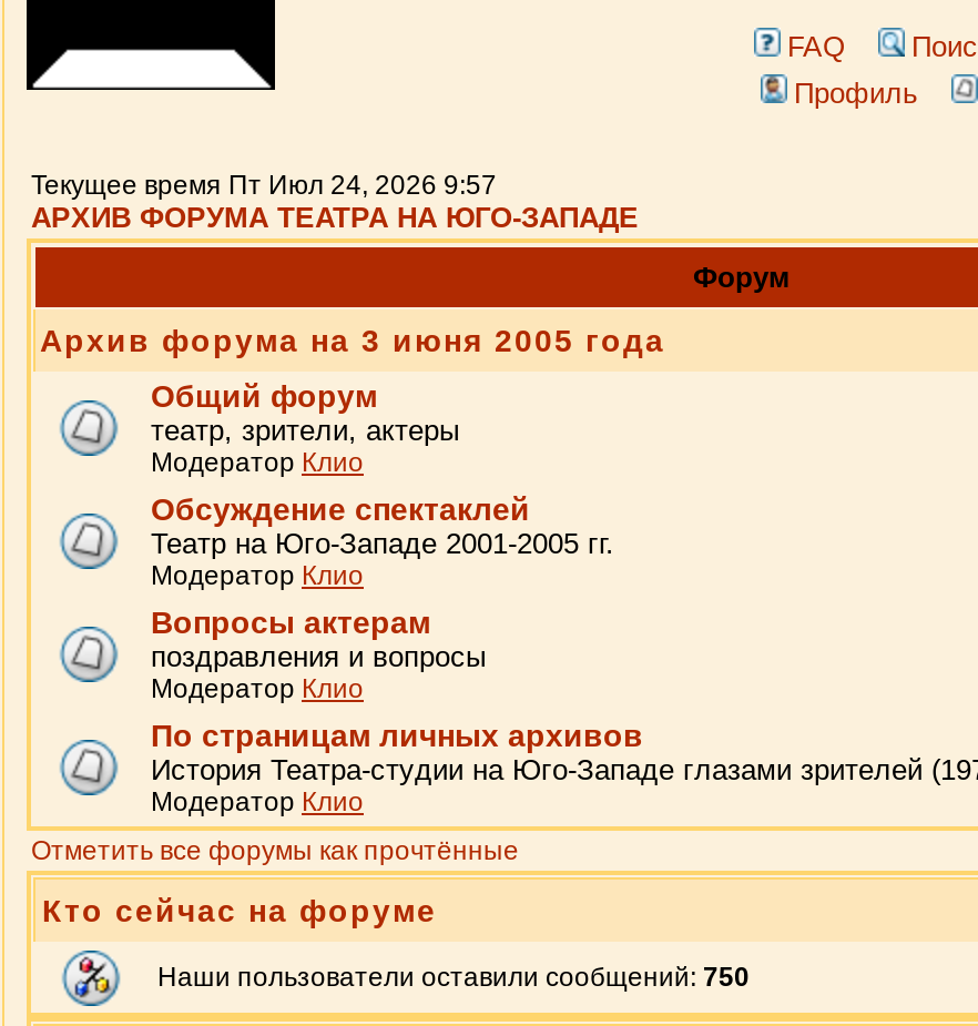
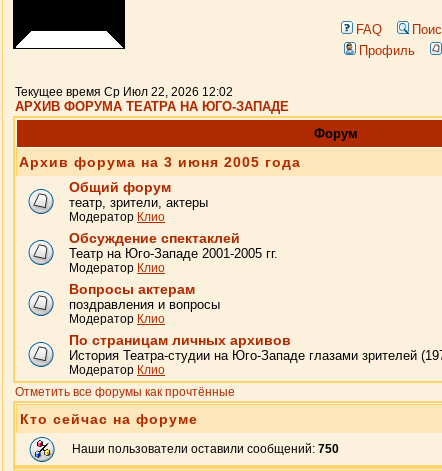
[31,170,497,201] Текущее время Пт Июл 24, 2026 9:57 -> [15,85,233,99] Текущее время Ср Июл 22, 2026 12:02

